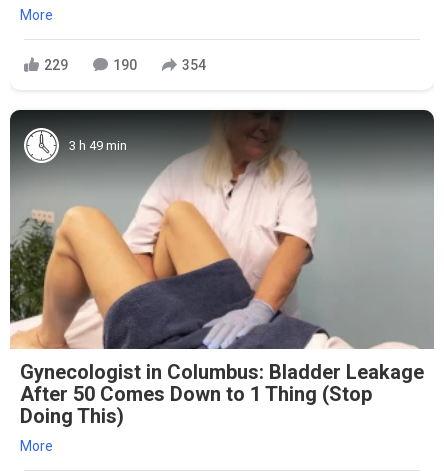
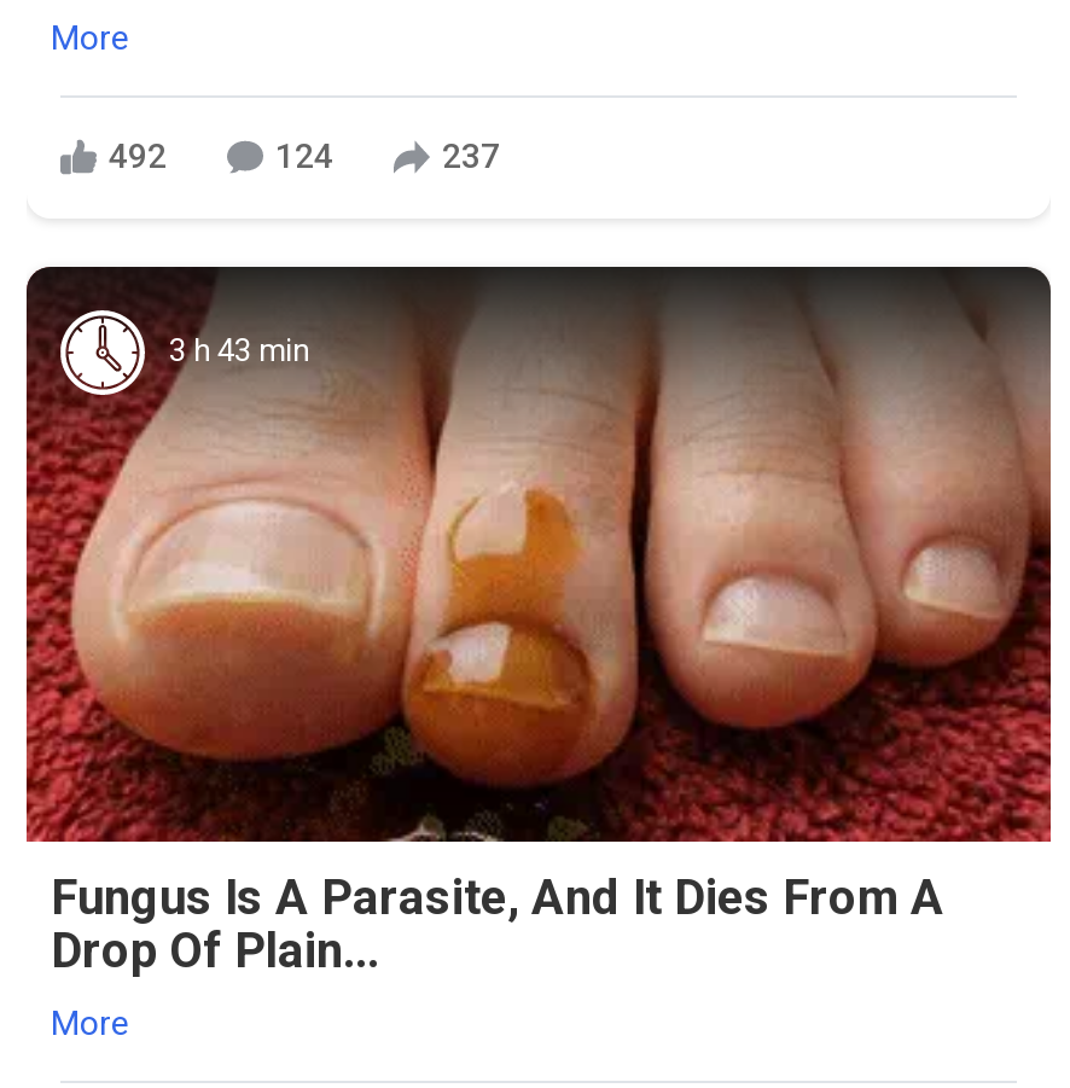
[44,57,206,73] 229 | 190 | 354 -> [109,137,500,176] 492 | 124 | 237
[9,109,434,350] [image] | 3 h 49 min -> [24,297,1053,797] [image] | 3 h 43 min
[20,360,424,428] Gynecologist in Columbus: Bladder Leakage | After 50 Comes Down to 1 Thing (Stop | Doing This) -> [51,869,944,980] Fungus Is A Parasite, And It Dies From A | Drop Of Plain...

